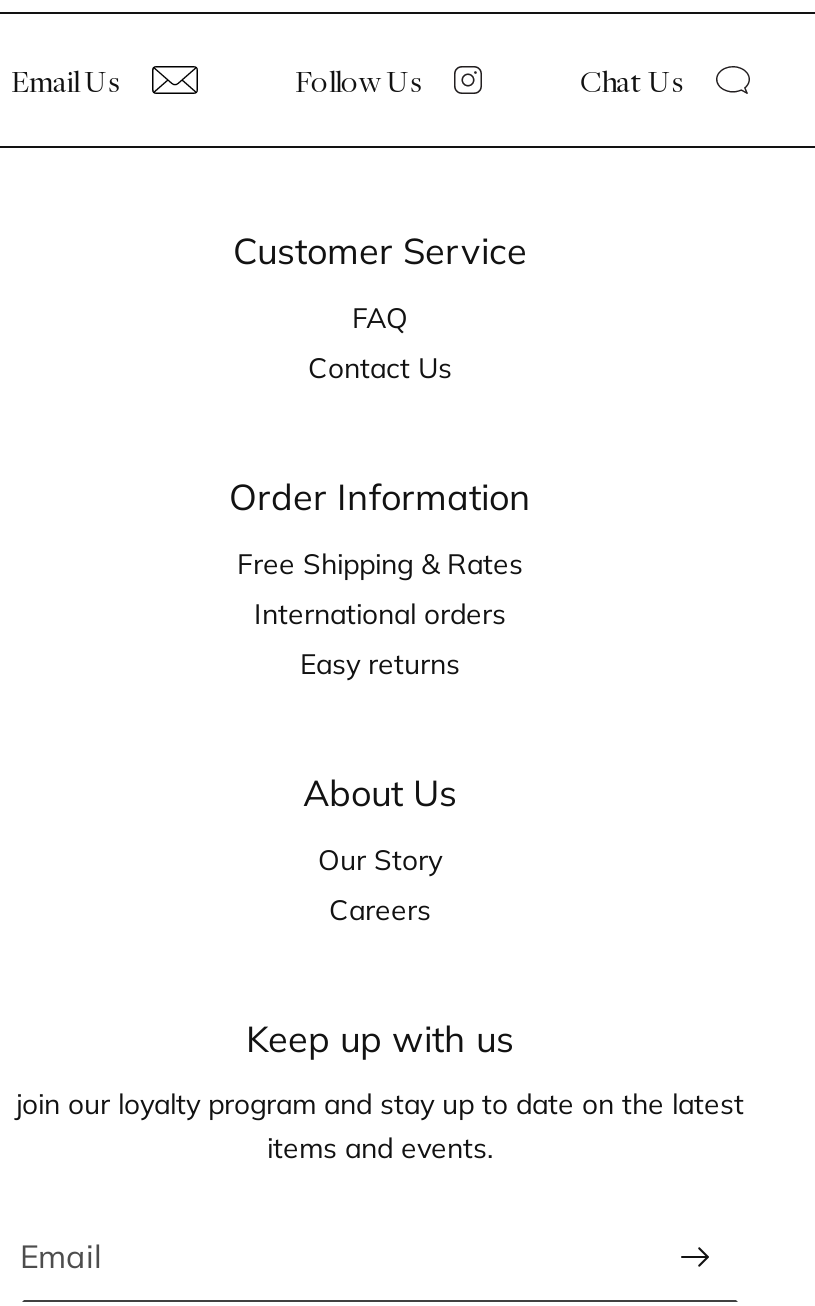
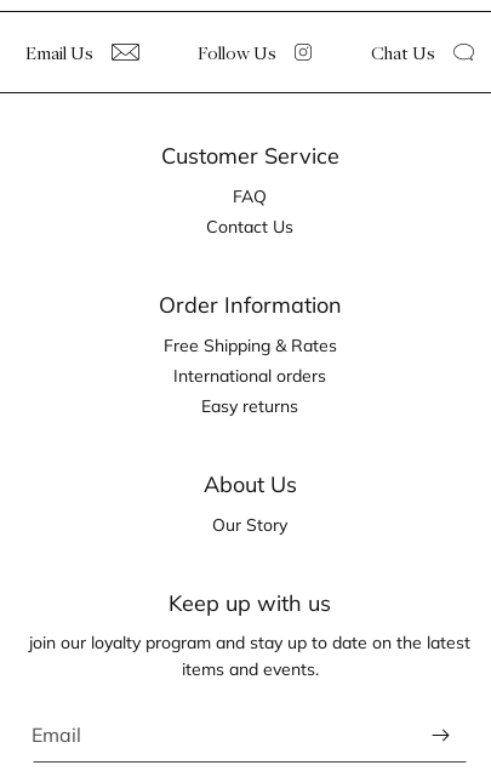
[329,892,431,928] Careers -> none

